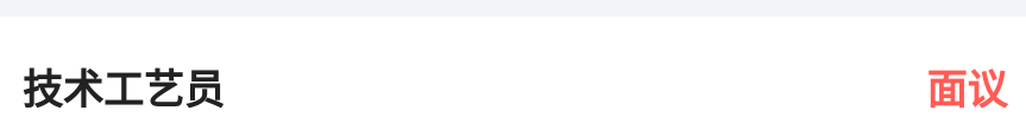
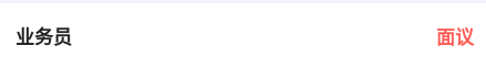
[22,69,224,114] 技术工艺员 -> [15,28,72,48] 业务员

